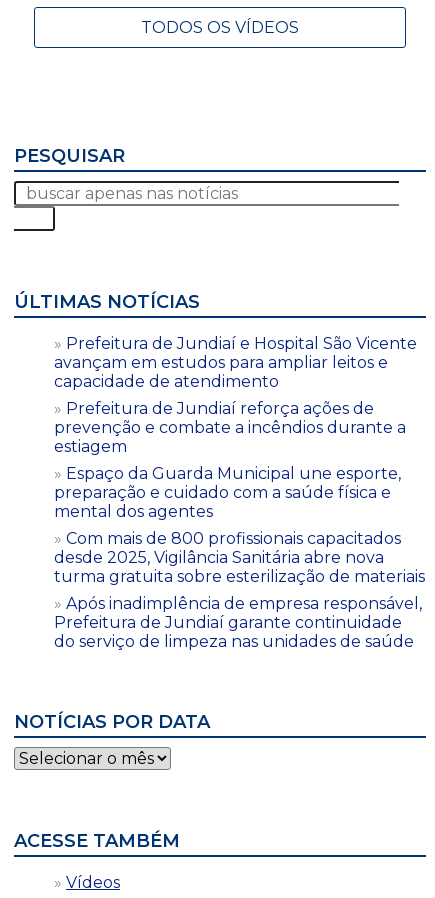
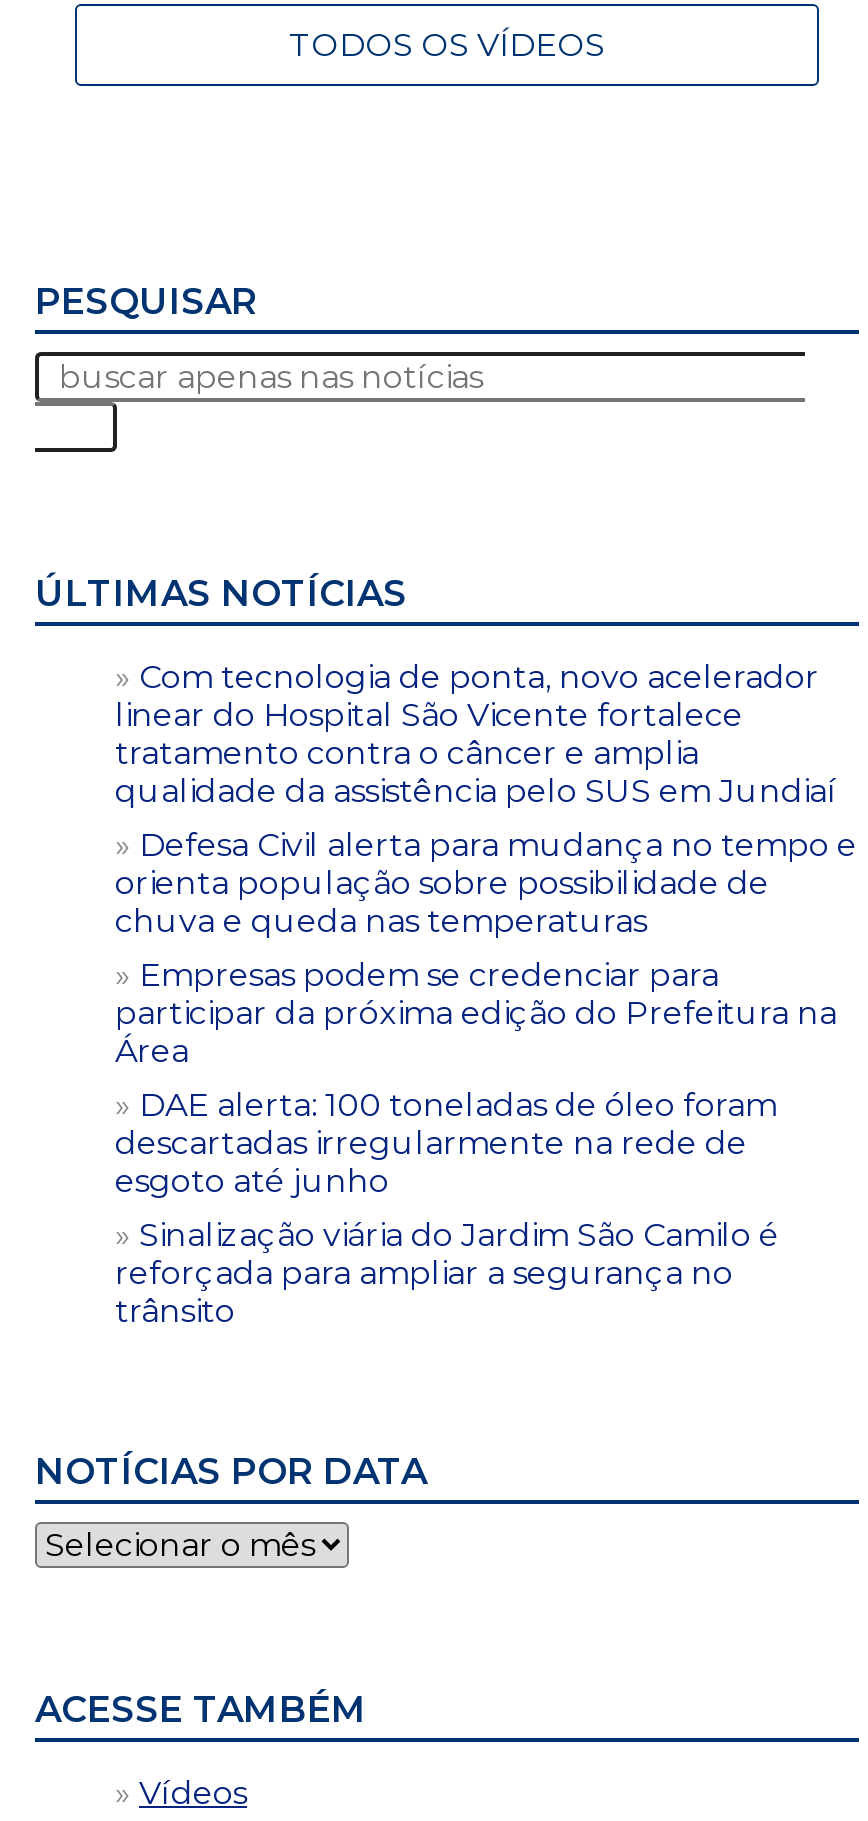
[54,334,425,651] Prefeitura de Jundiaí e Hospital São Vicente | avançam em estudos para ampliar leitos e | capacidade de atendimento | Prefeitura de Jundiaí reforça ações de | prevenção e combate a incêndios durante a | estiagem | Espaço da Guarda Municipal une esporte, | preparação e cuidado com a saúde física e | mental dos agentes | Com mais de 800 profissionais capacitados | desde 2025, Vigilância Sanitária abre nova | turma gratuita sobre esterilização de materiais | Após inadimplência de empresa responsável, | Prefeitura de Jundiaí garante continuidade | do serviço de limpeza nas unidades de saúde -> [115,658,857,1330] Com tecnologia de ponta, novo acelerador | linear do Hospital São Vicente fortalece | tratamento contra o câncer e amplia | qualidade da assistência pelo SUS em Jundiaí | Defesa Civil alerta para mudança no tempo e | orienta população sobre possibilidade de | chuva e queda nas temperaturas | Empresas podem se credenciar para | participar da próxima edição do Prefeitura na | Área | DAE alerta: 100 toneladas de óleo foram | descartadas irregularmente na rede de | esgoto até junho | Sinalização viária do Jardim São Camilo é | reforçada para ampliar a segurança no | trânsito

